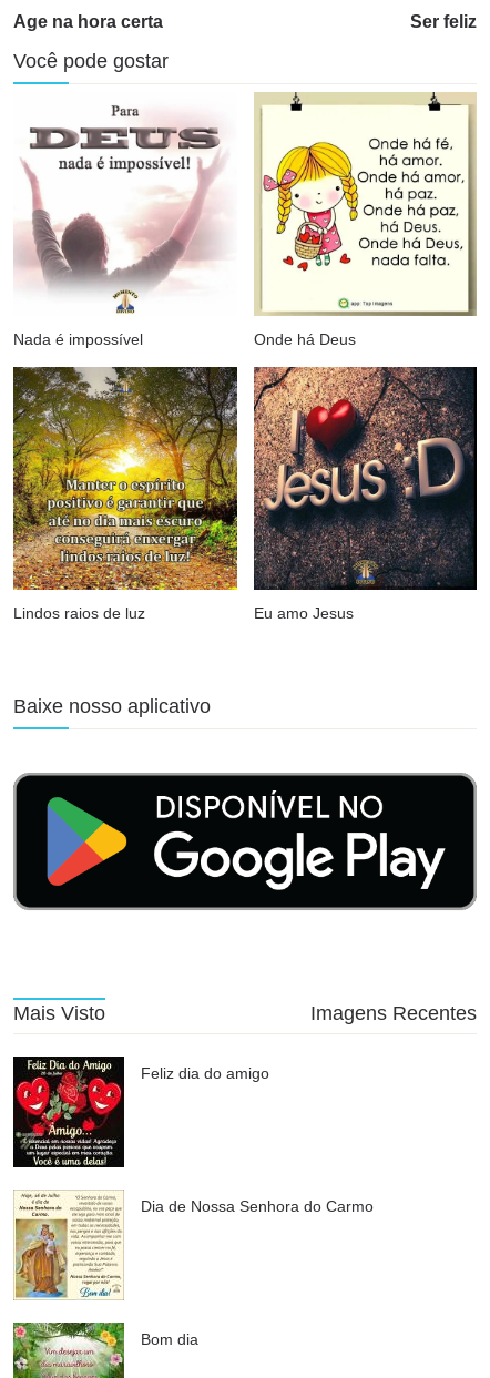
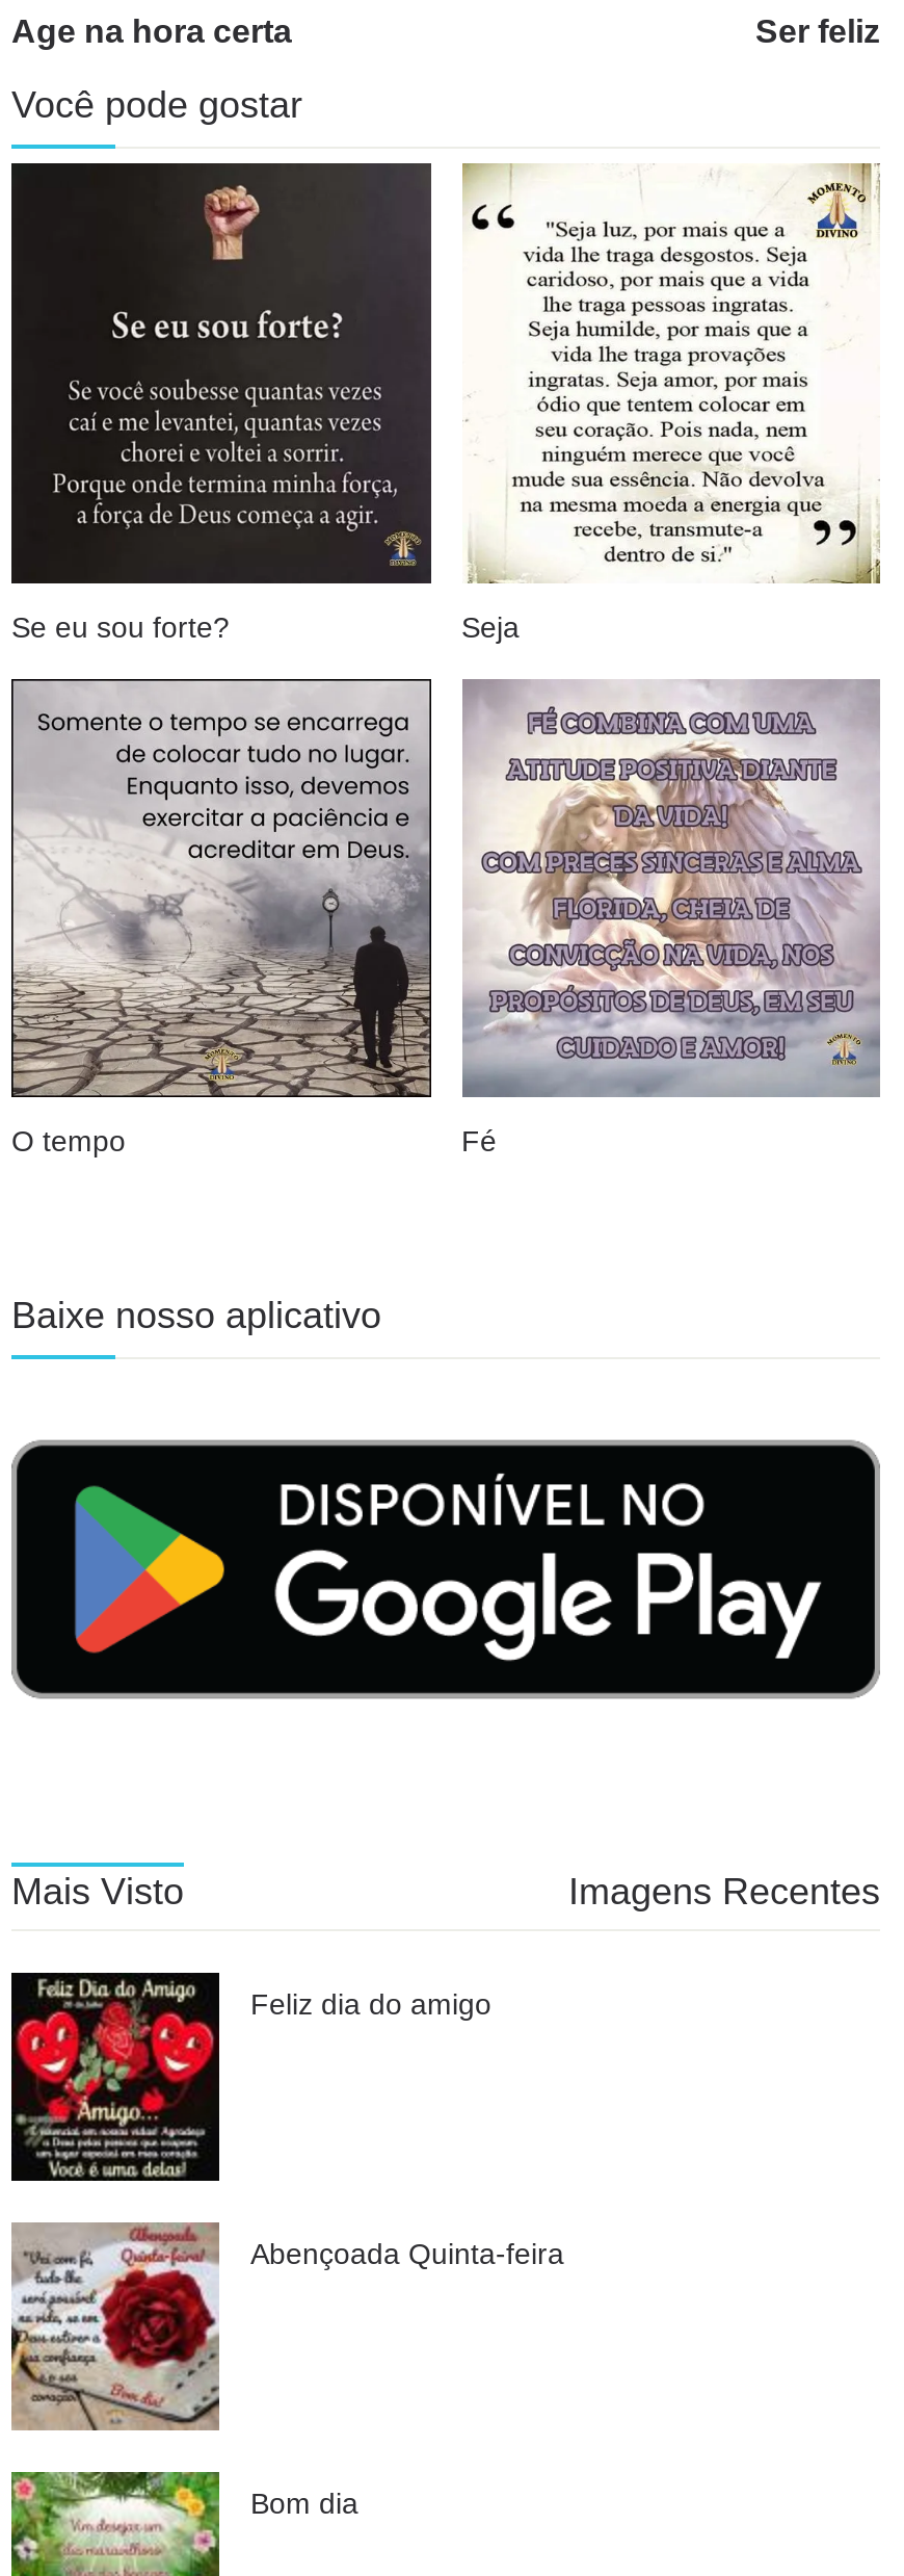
[13,92,355,348] [image] | Nada é impossível | Onde há Deus -> [9,161,520,643] [image] | Se eu sou forte? | Seja
[254,92,477,317] [image] -> [464,163,878,583] [image]
[12,367,353,622] [image] | Lindos raios de luz | Eu amo Jesus -> [9,679,497,1158] [image] | O tempo | Fé
[254,367,478,590] [image] -> [462,679,880,1097] [image]
[13,1191,374,1299] [image] | Dia de Nossa Senhora do Carmo -> [9,2222,564,2430] [image] | Abençoada Quinta-feira

